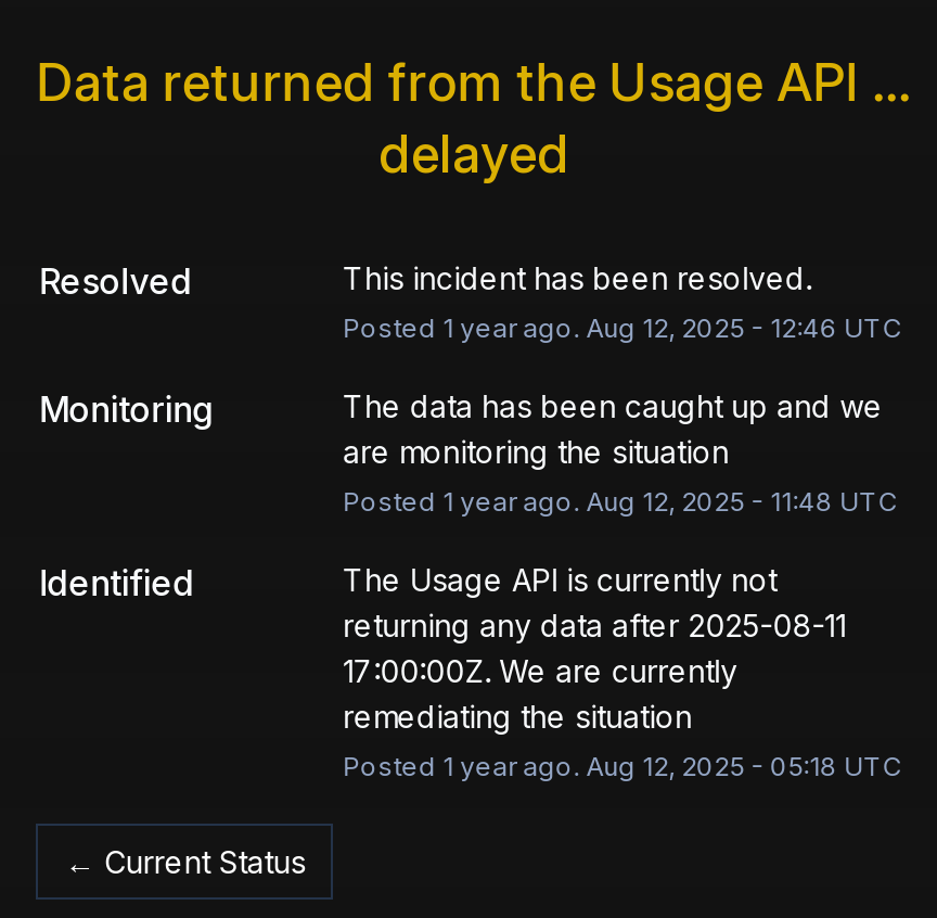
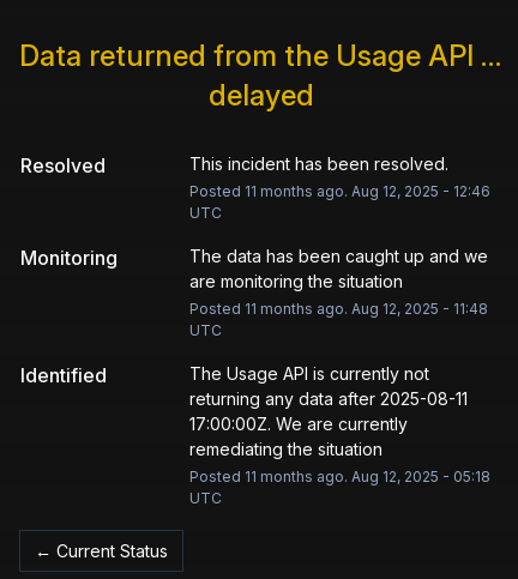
[343,311,903,344] Posted 1 year ago. Aug 12, 2025 - 12:46 UTC -> [189,182,490,222] Posted 11 months ago. Aug 12, 2025 - 12:46 | UTC
[343,485,898,517] Posted 1 year ago. Aug 12, 2025 - 11:48 UTC -> [189,299,488,339] Posted 11 months ago. Aug 12, 2025 - 11:48 | UTC
[343,749,903,782] Posted 1 year ago. Aug 12, 2025 - 05:18 UTC -> [189,467,490,507] Posted 11 months ago. Aug 12, 2025 - 05:18 | UTC

